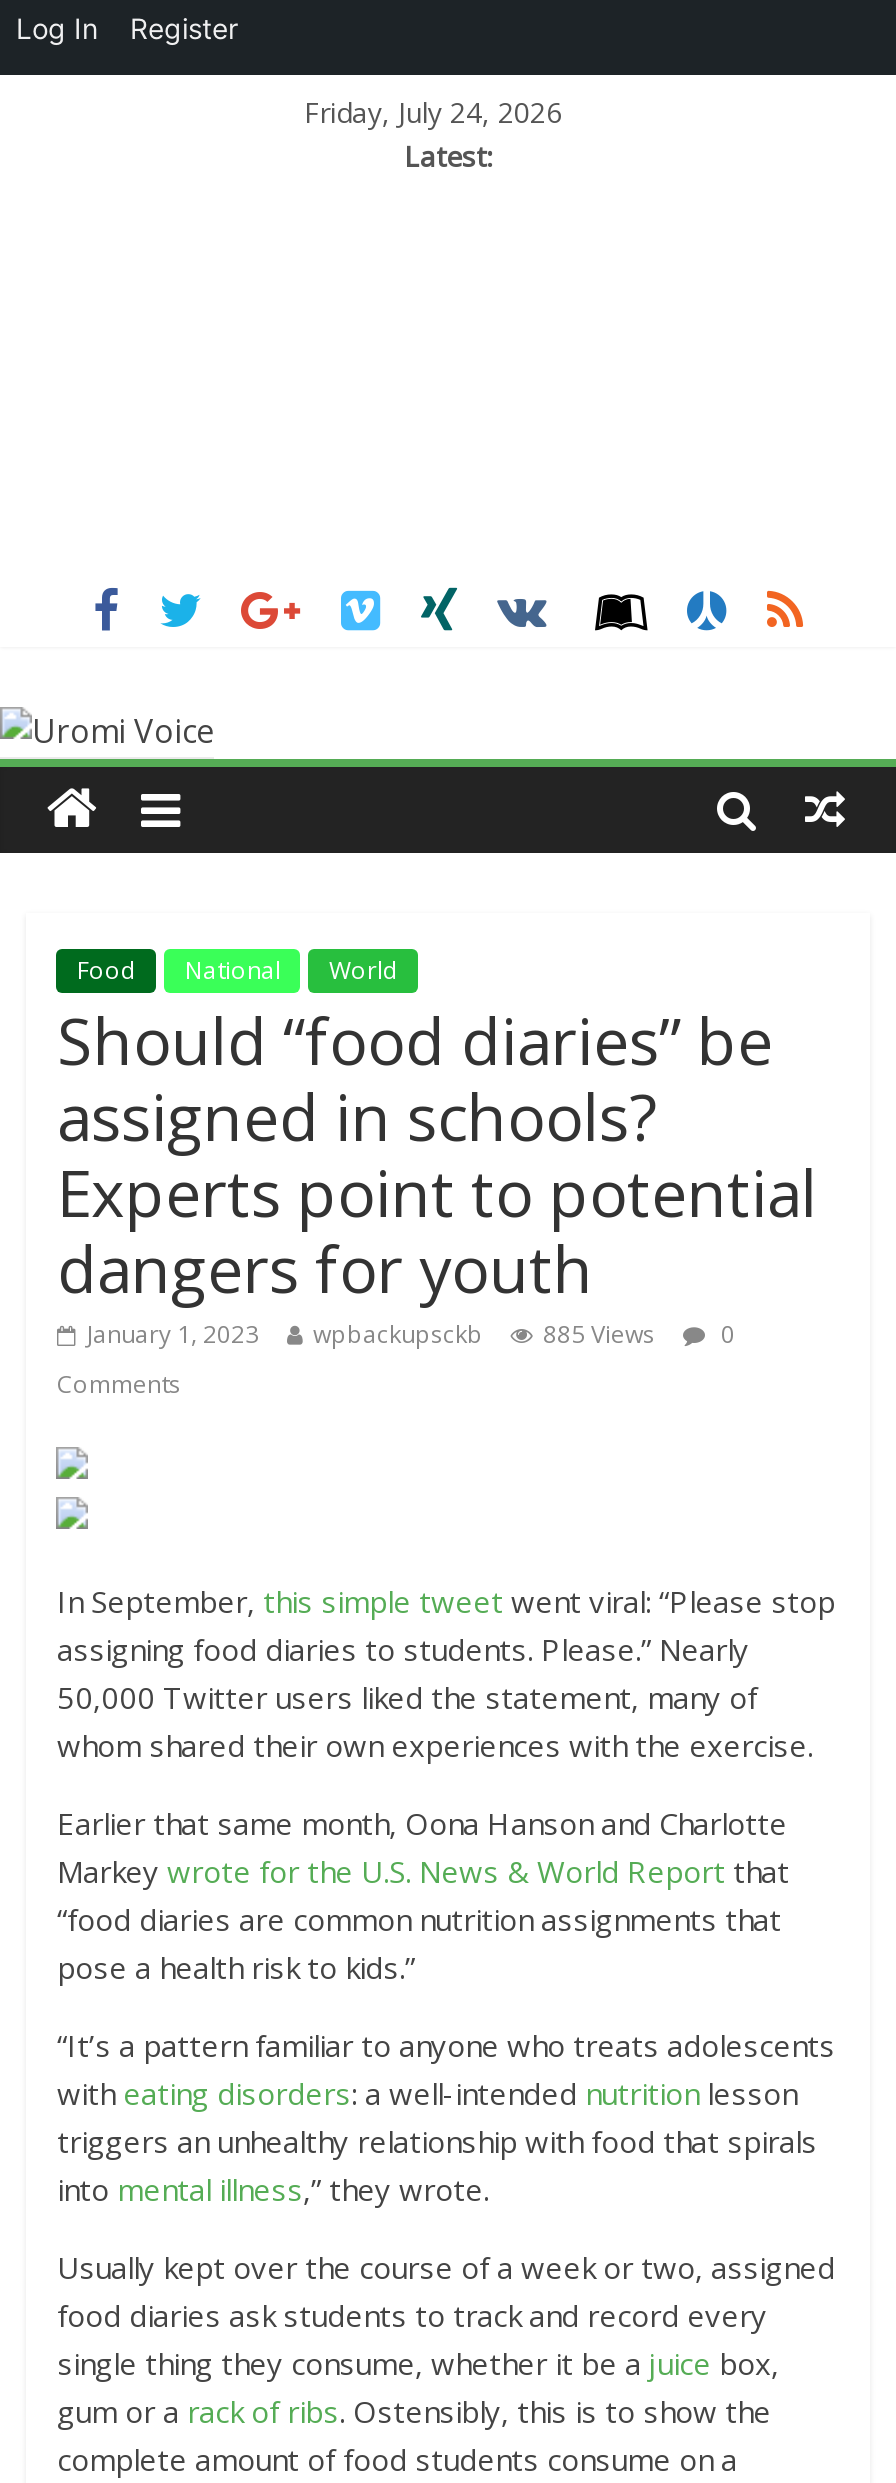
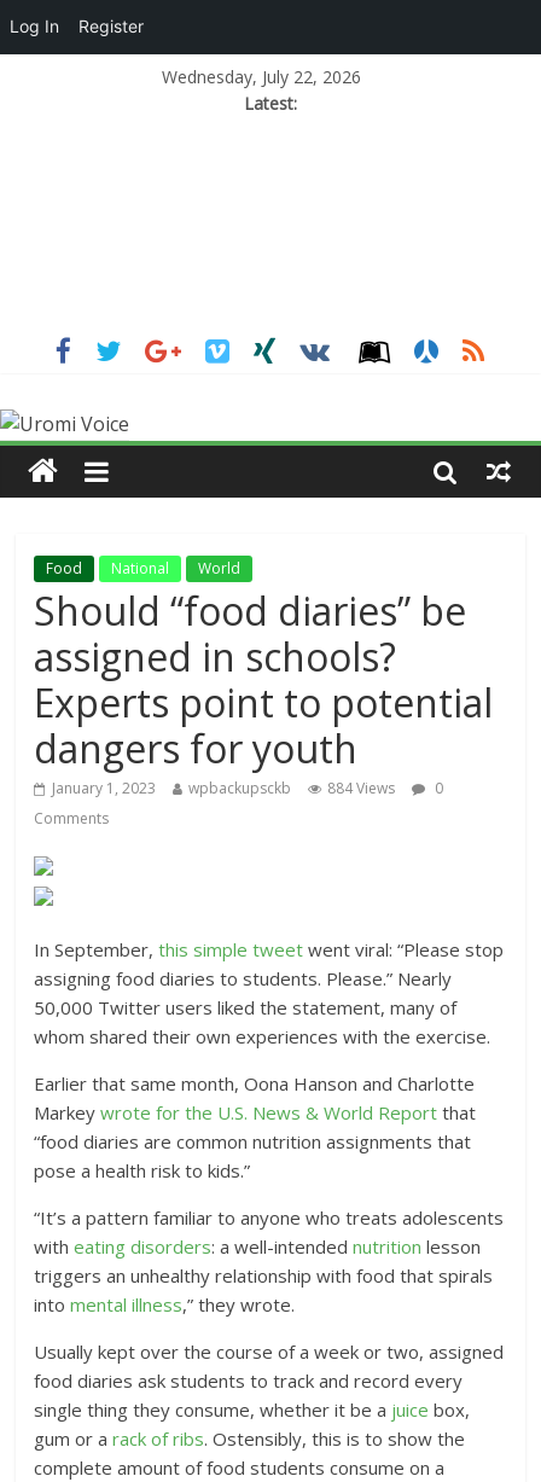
[304,93,562,131] Friday, July 24, 2026 -> [162,65,361,88] Wednesday, July 22, 2026
[87,1317,735,1351] January 1, 2023 wpbackupsckb 885 Views 0 -> [52,778,444,798] January 1, 2023 wpbackupsckb 884 Views 0

